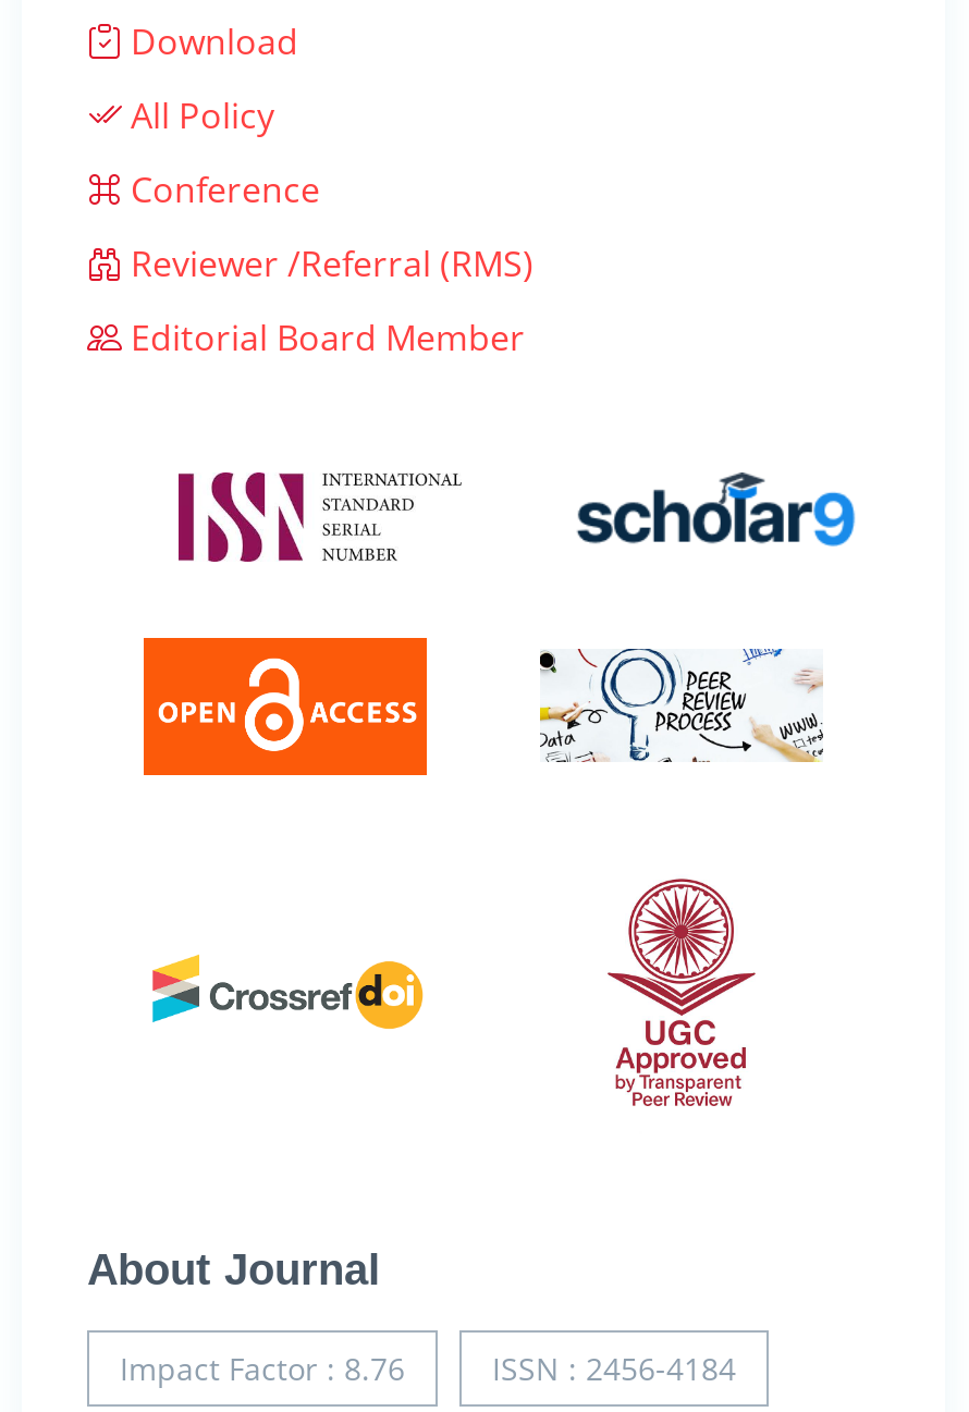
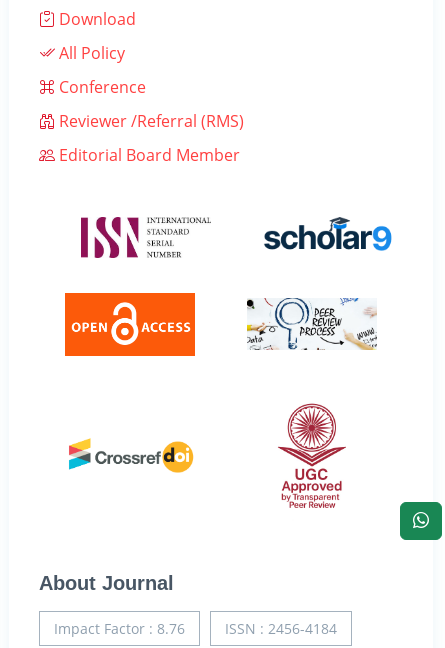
none -> [399,501,442,541] [image]

